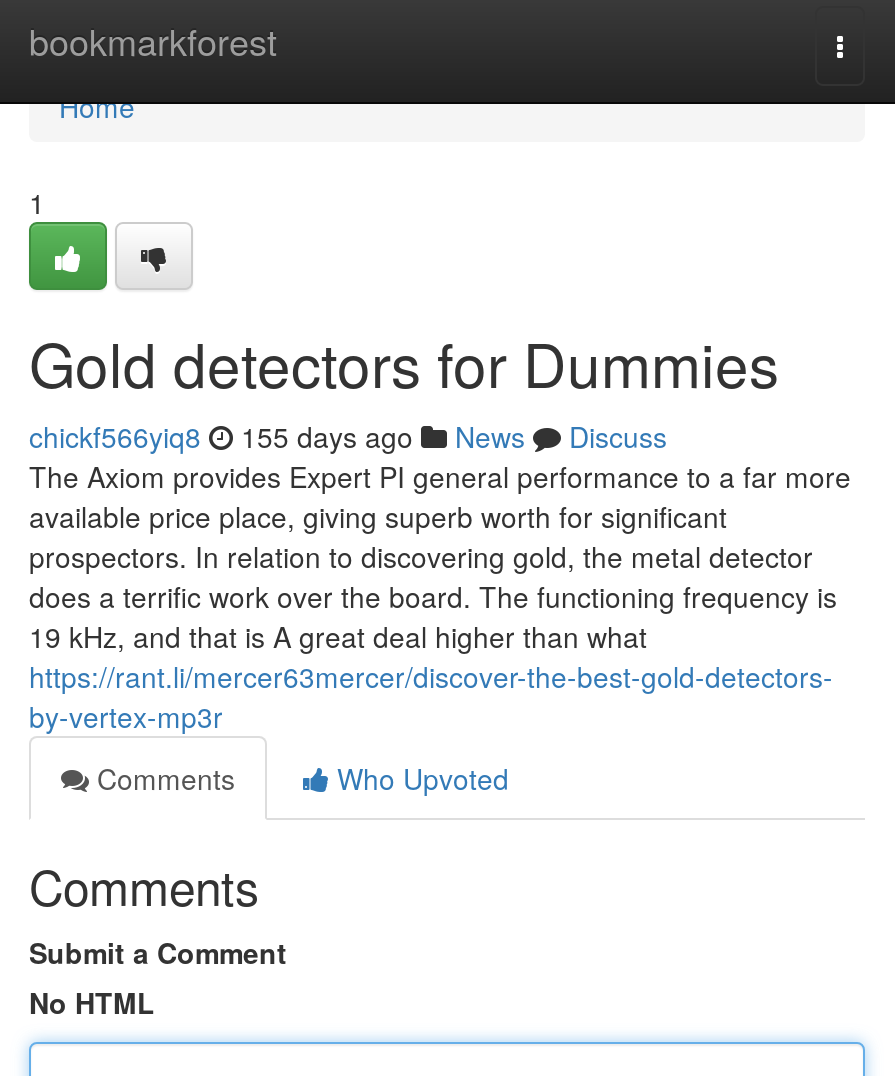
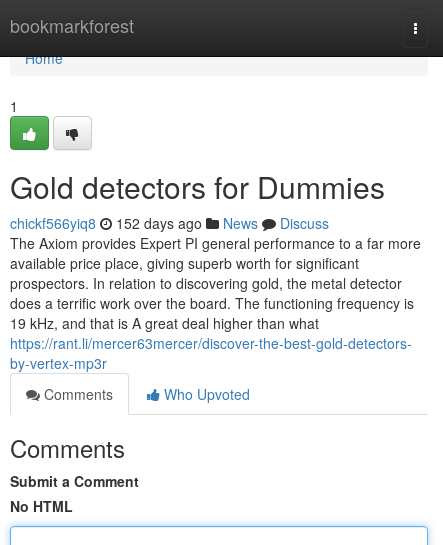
[29,416,667,456] chickf566yiq8 155 days ago News Discuss -> [10,213,329,233] chickf566yiq8 152 days ago News Discuss

